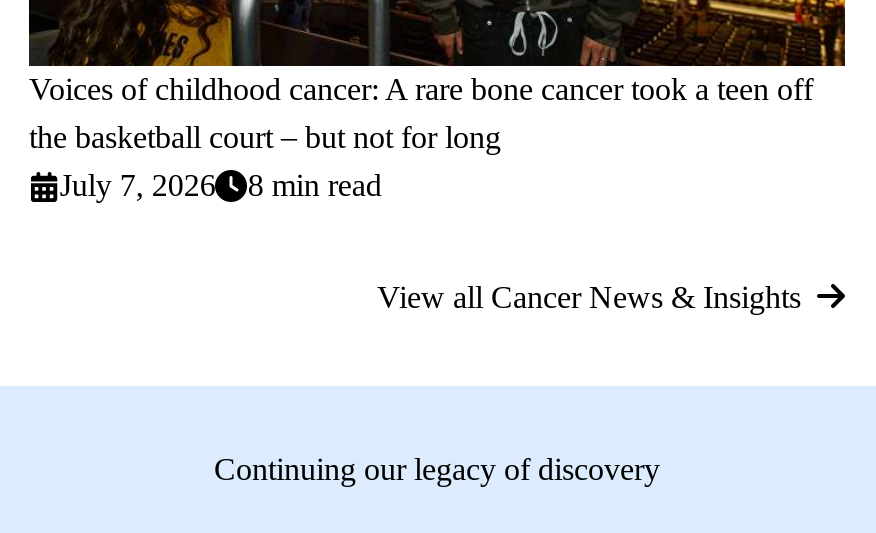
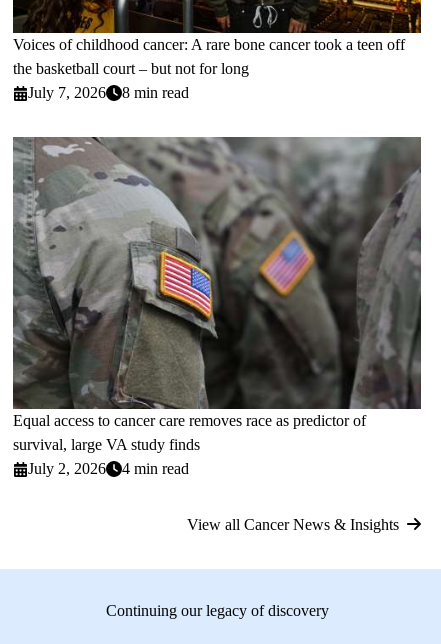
none -> [12,136,422,477] [image] | Equal access to cancer care removes race as predictor of | survival, large VA study finds | July 2, 2026 | 4 min read

